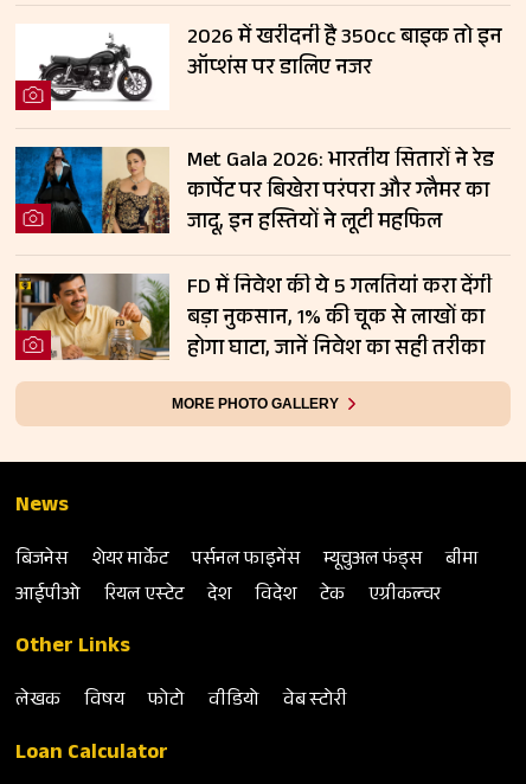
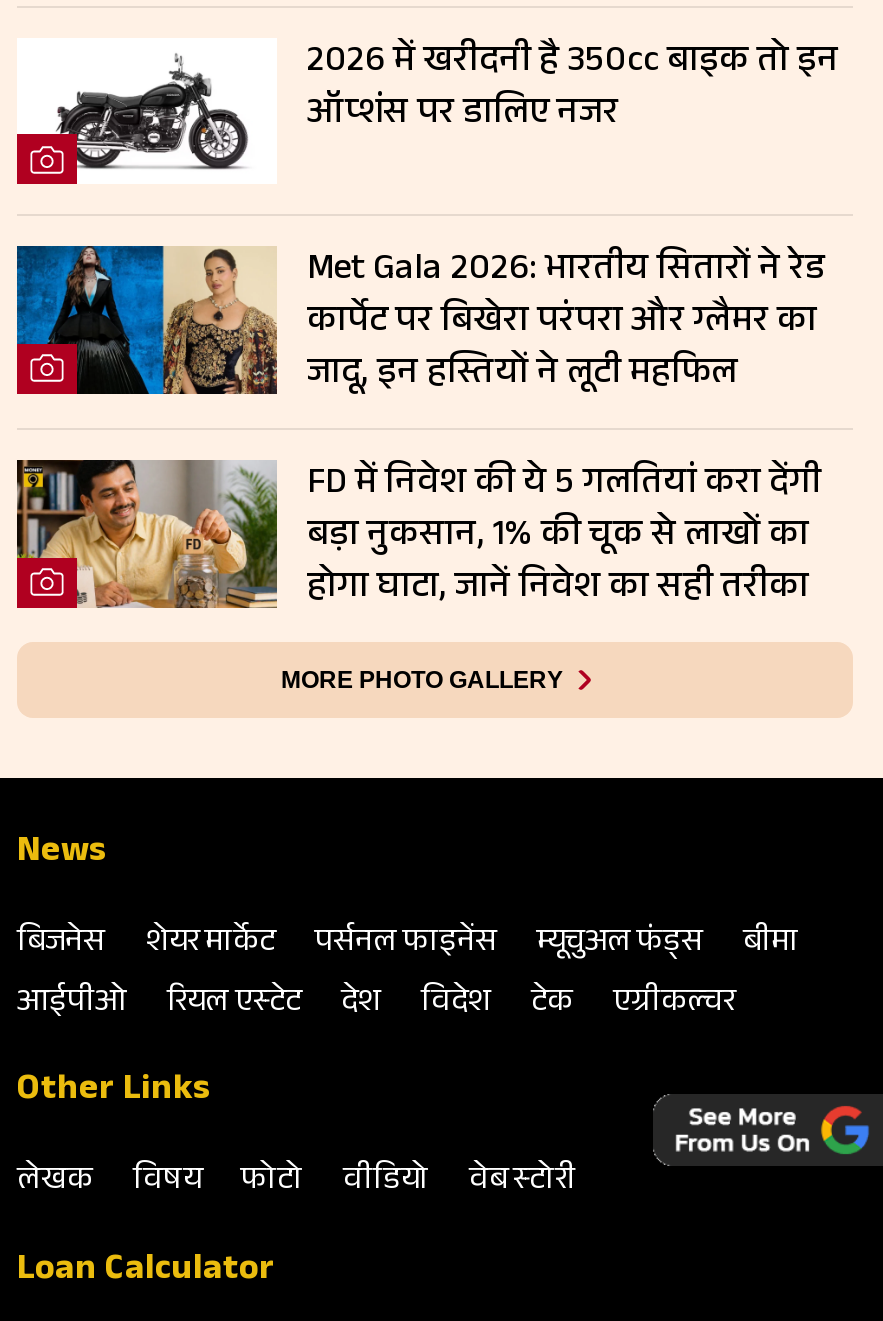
none -> [653,1095,877,1165] [image]

